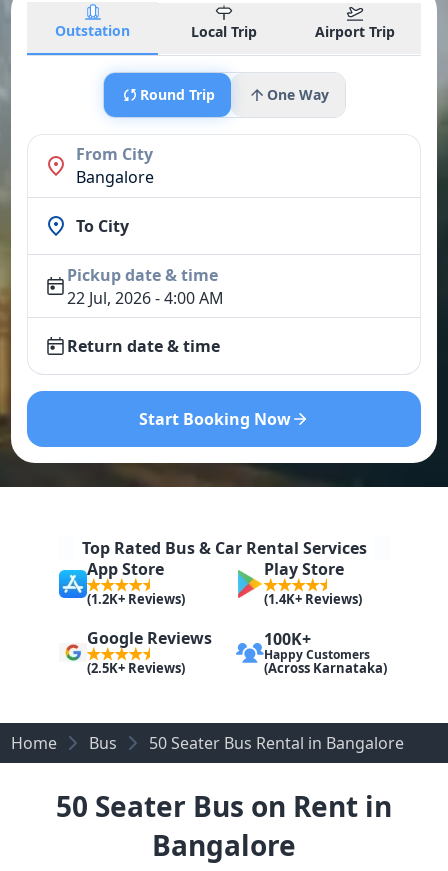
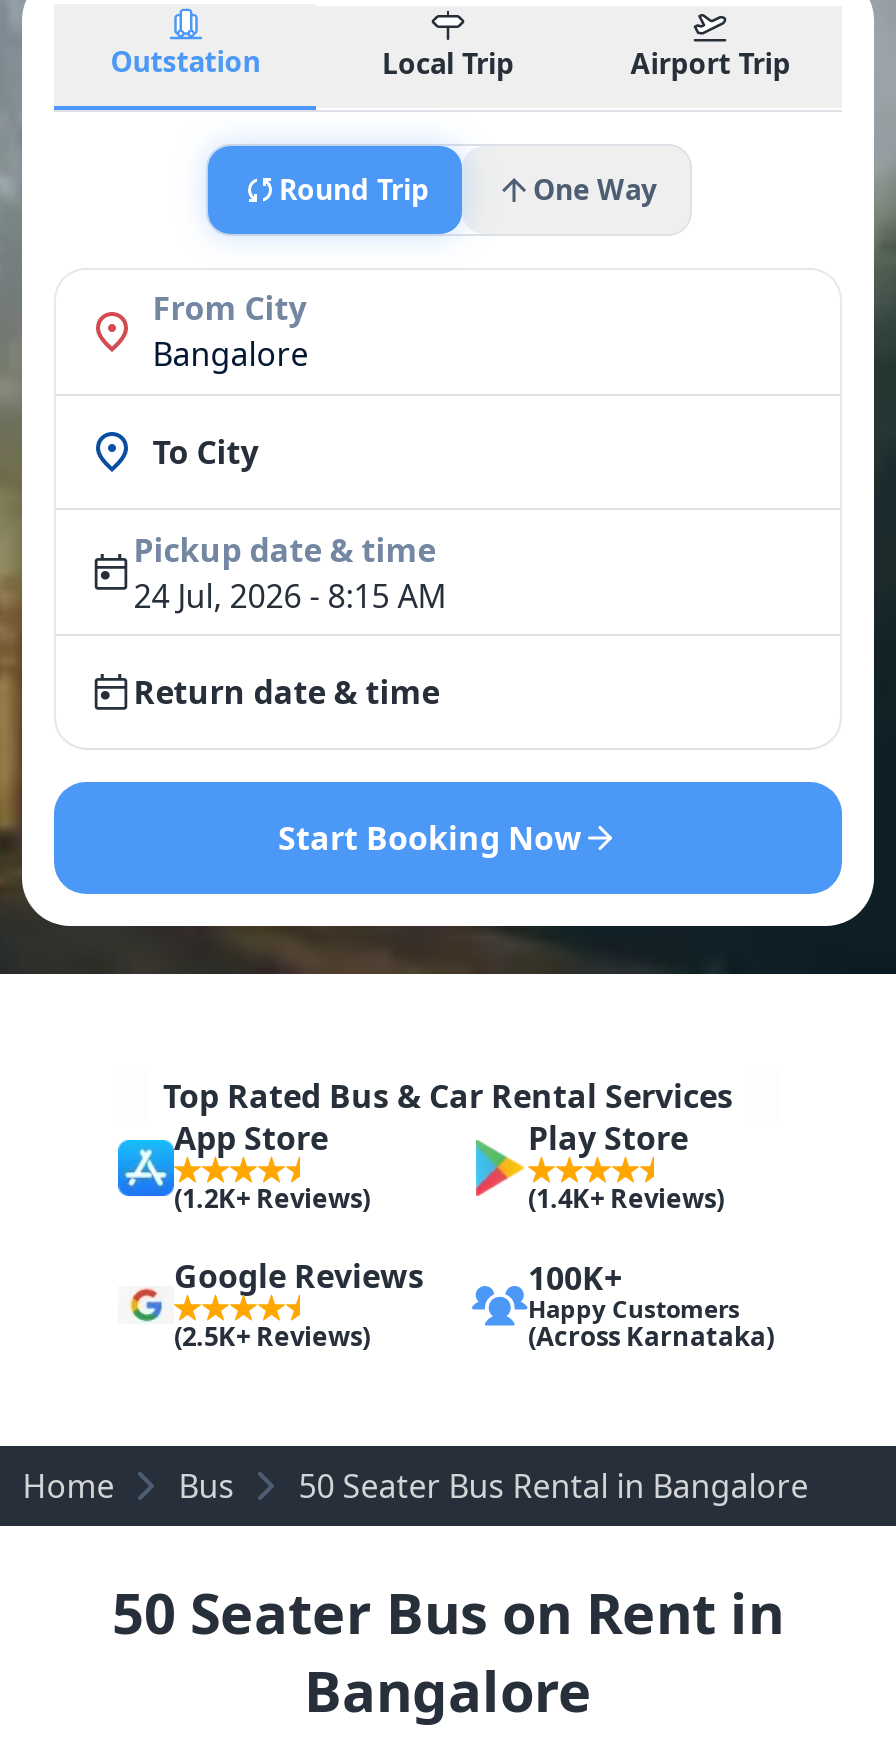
[67,287,224,309] 22 Jul, 2026 - 4:00 AM -> [133,575,447,619] 24 Jul, 2026 - 8:15 AM

